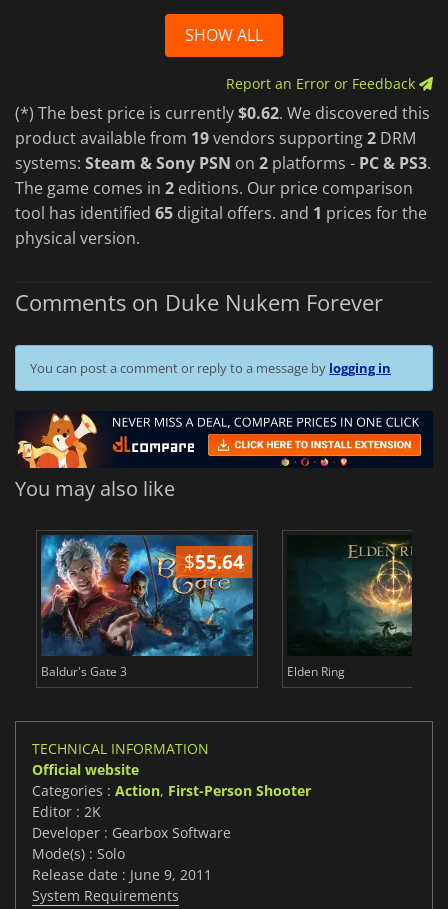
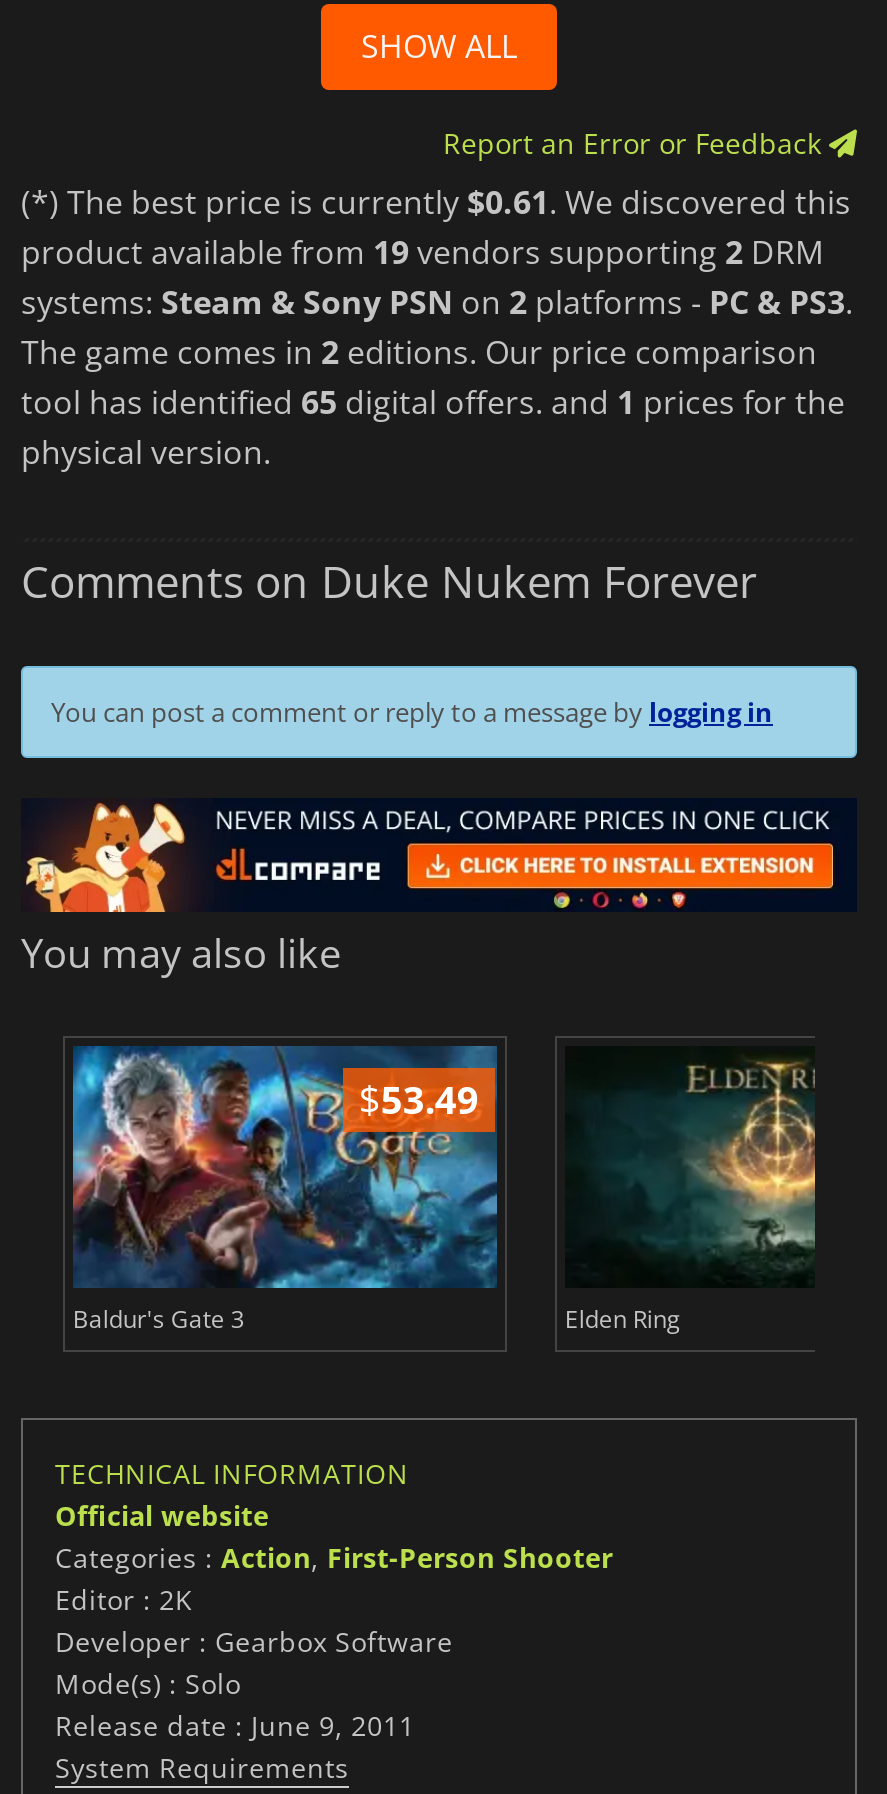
[15,102,430,124] (*) The best price is currently $0.62. We discovered this -> [21,179,851,223] (*) The best price is currently $0.61. We discovered this
[184,548,244,575] $55.64 -> [359,1072,479,1126] $53.49

